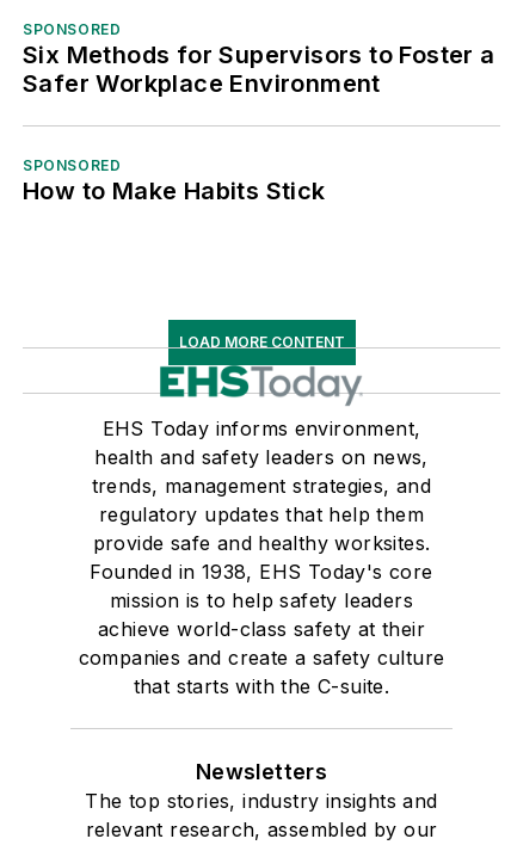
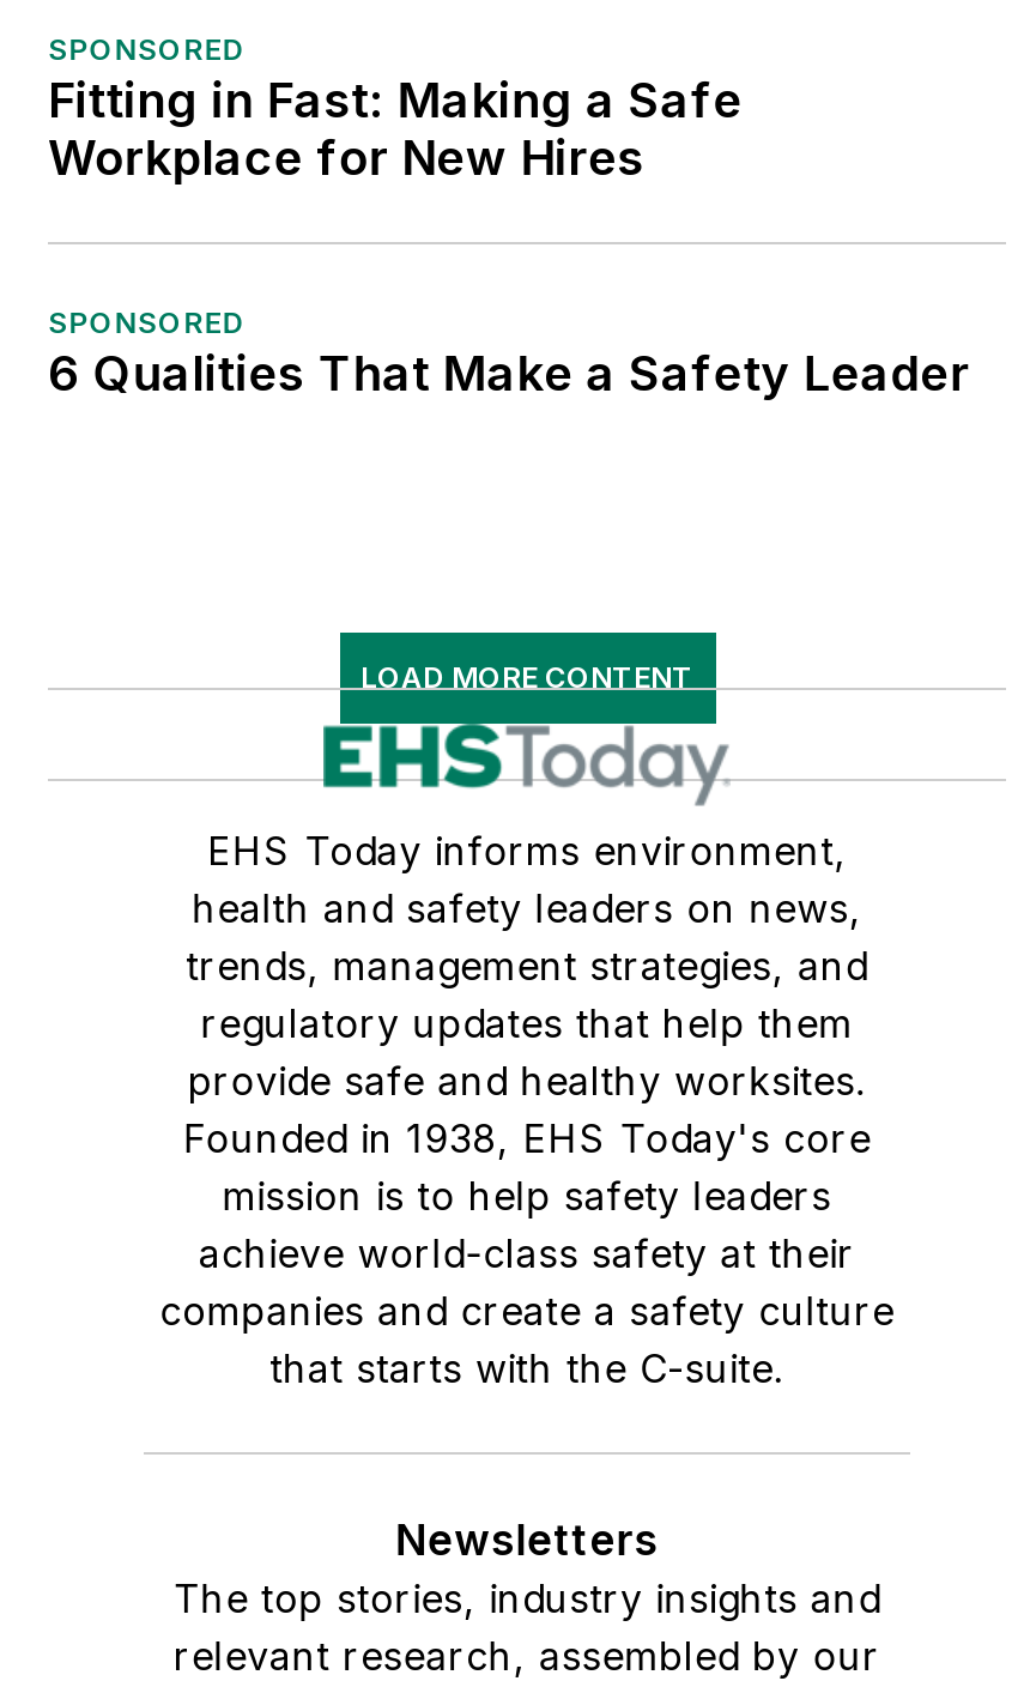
[23,41,495,98] Six Methods for Supervisors to Foster a | Safer Workplace Environment -> [48,72,743,187] Fitting in Fast: Making a Safe | Workplace for New Hires
[23,177,325,206] How to Make Habits Stick -> [48,346,970,403] 6 Qualities That Make a Safety Leader

